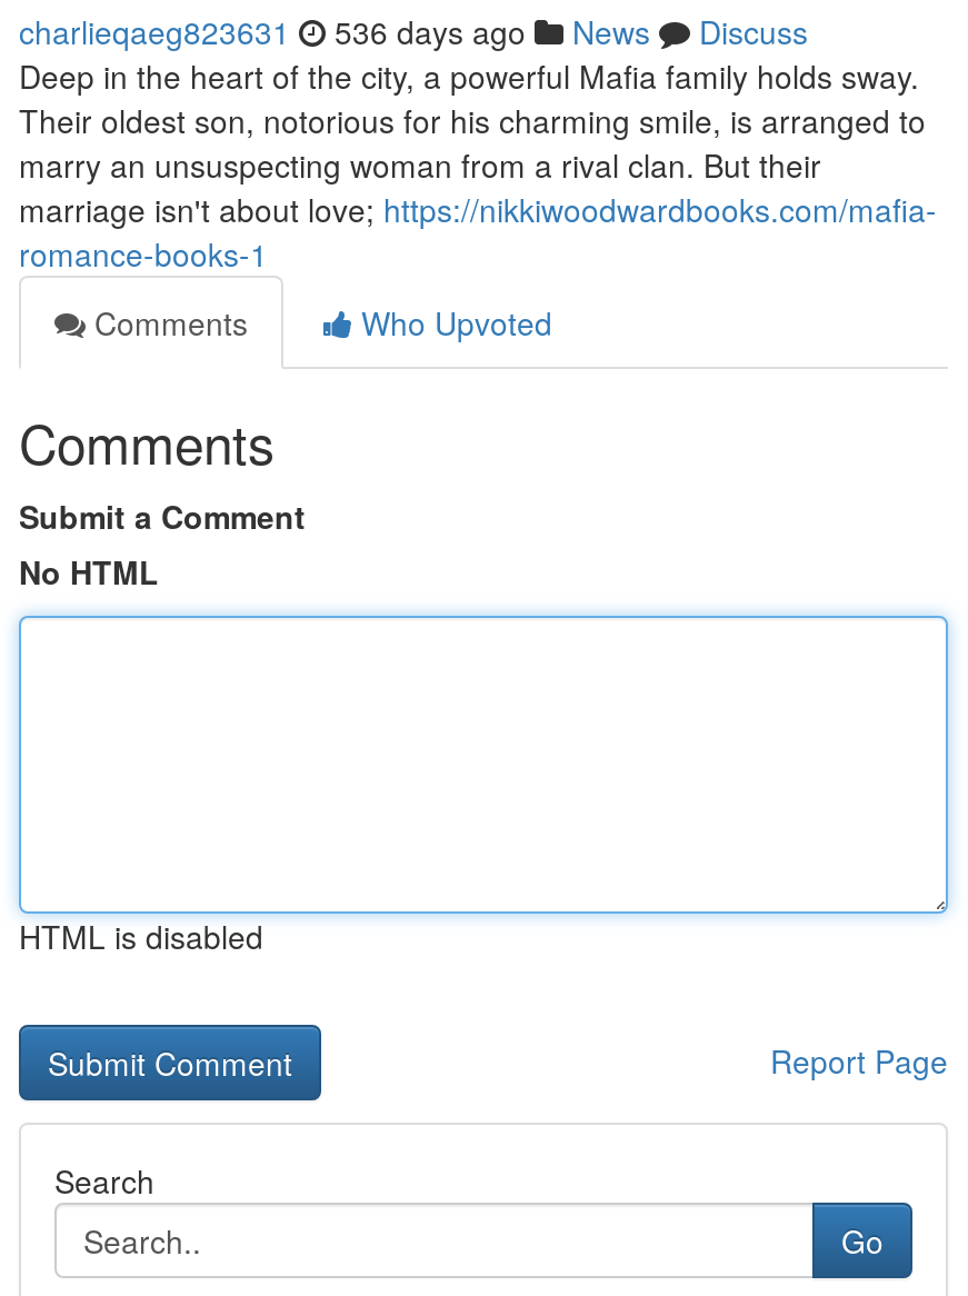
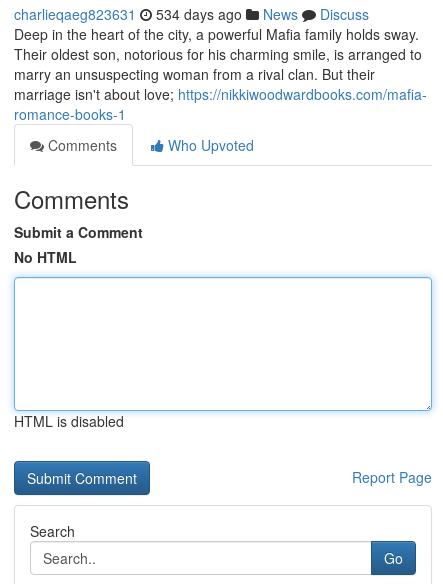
[19,9,808,53] charlieqaeg823631 536 days ago News Discuss -> [14,4,369,24] charlieqaeg823631 534 days ago News Discuss

